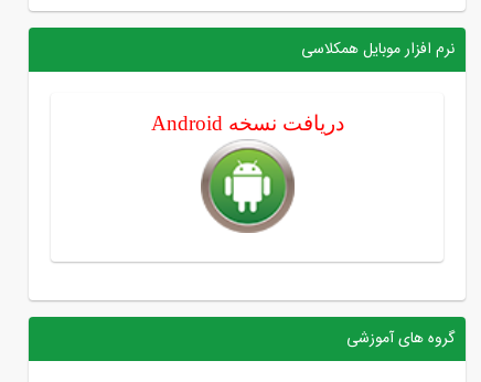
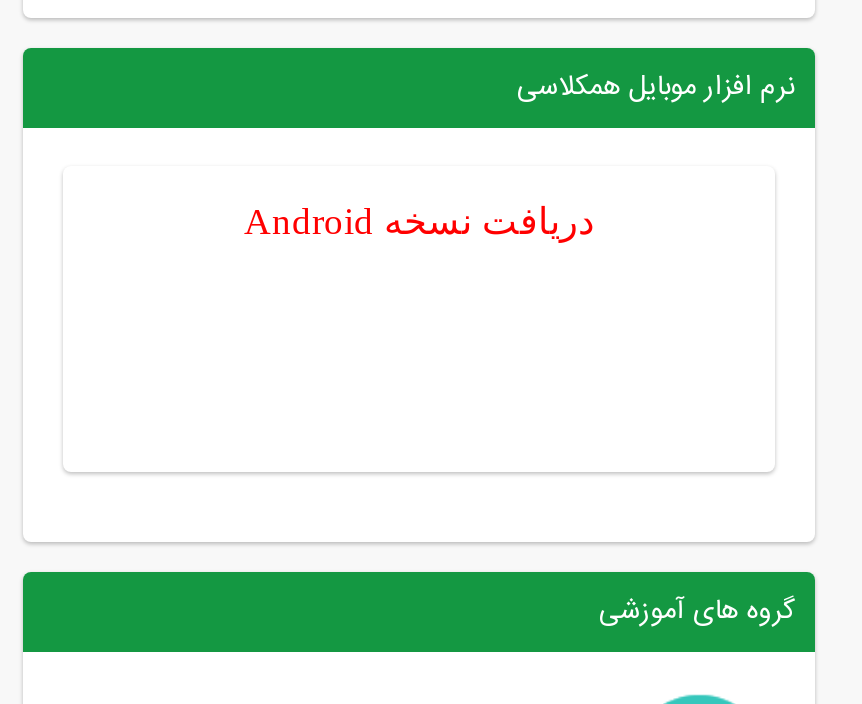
[200,139,296,234] [image] -> none

